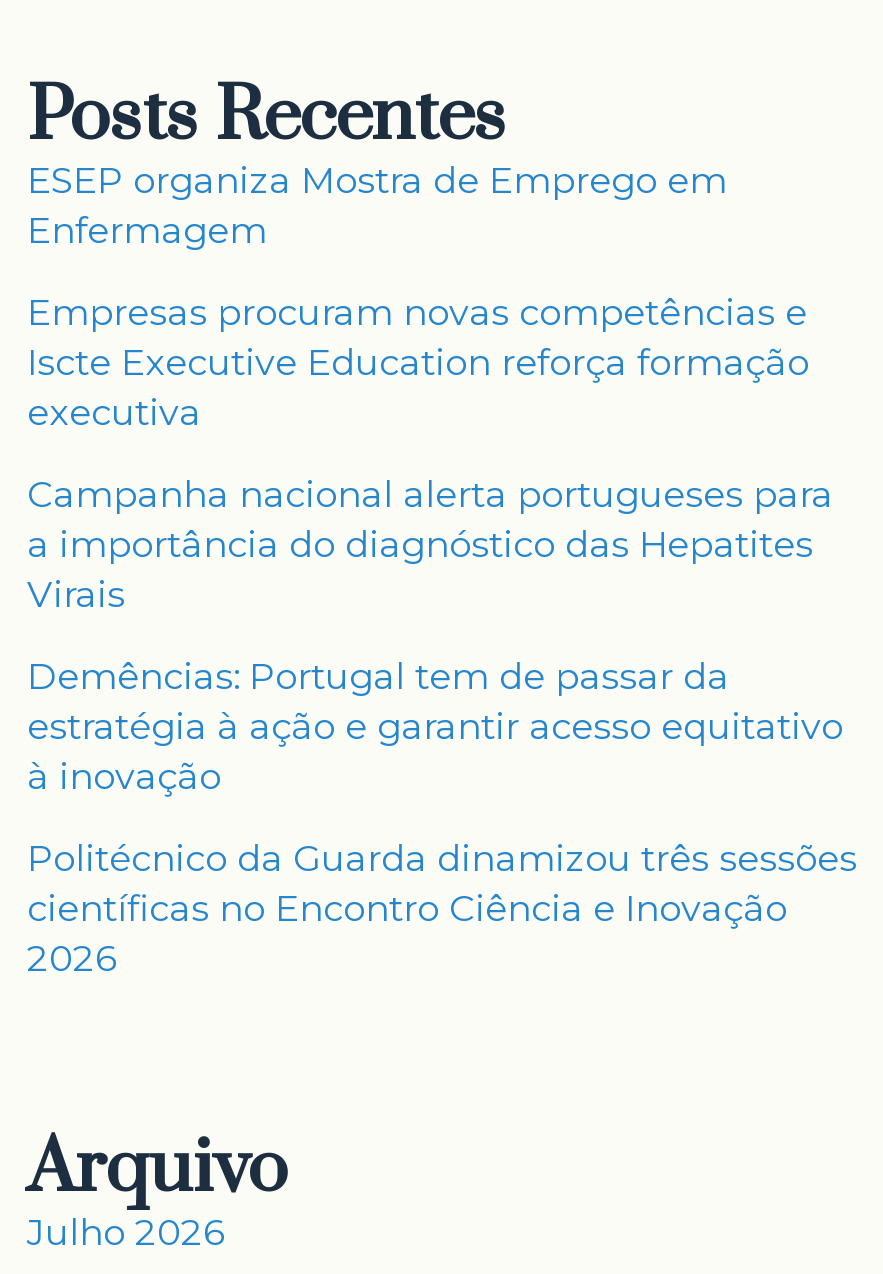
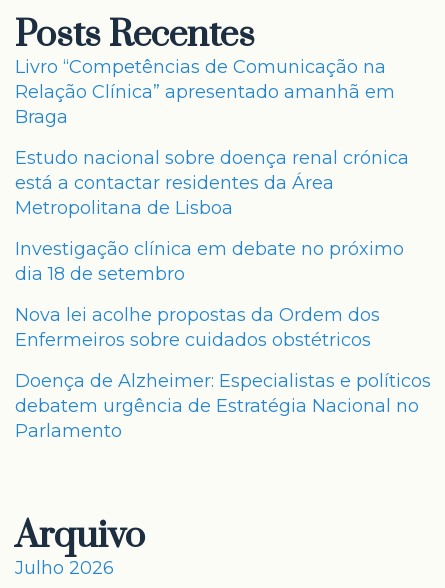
[27,159,727,253] ESEP organiza Mostra de Emprego em | Enfermagem -> [15,56,395,128] Livro “Competências de Comunicação na | Relação Clínica” apresentado amanhã em | Braga
[27,291,809,435] Empresas procuram novas competências e | Iscte Executive Education reforça formação | executiva -> [15,147,409,219] Estudo nacional sobre doença renal crónica | está a contactar residentes da Área | Metropolitana de Lisboa
[27,473,833,617] Campanha nacional alerta portugueses para | a importância do diagnóstico das Hepatites | Virais -> [15,238,404,285] Investigação clínica em debate no próximo | dia 18 de setembro
[27,655,843,799] Demências: Portugal tem de passar da | estratégia à ação e garantir acesso equitativo | à inovação -> [15,304,380,351] Nova lei acolhe propostas da Ordem dos | Enfermeiros sobre cuidados obstétricos
[27,837,857,981] Politécnico da Guarda dinamizou três sessões | científicas no Encontro Ciência e Inovação | 2026 -> [15,370,431,442] Doença de Alzheimer: Especialistas e políticos | debatem urgência de Estratégia Nacional no | Parlamento

